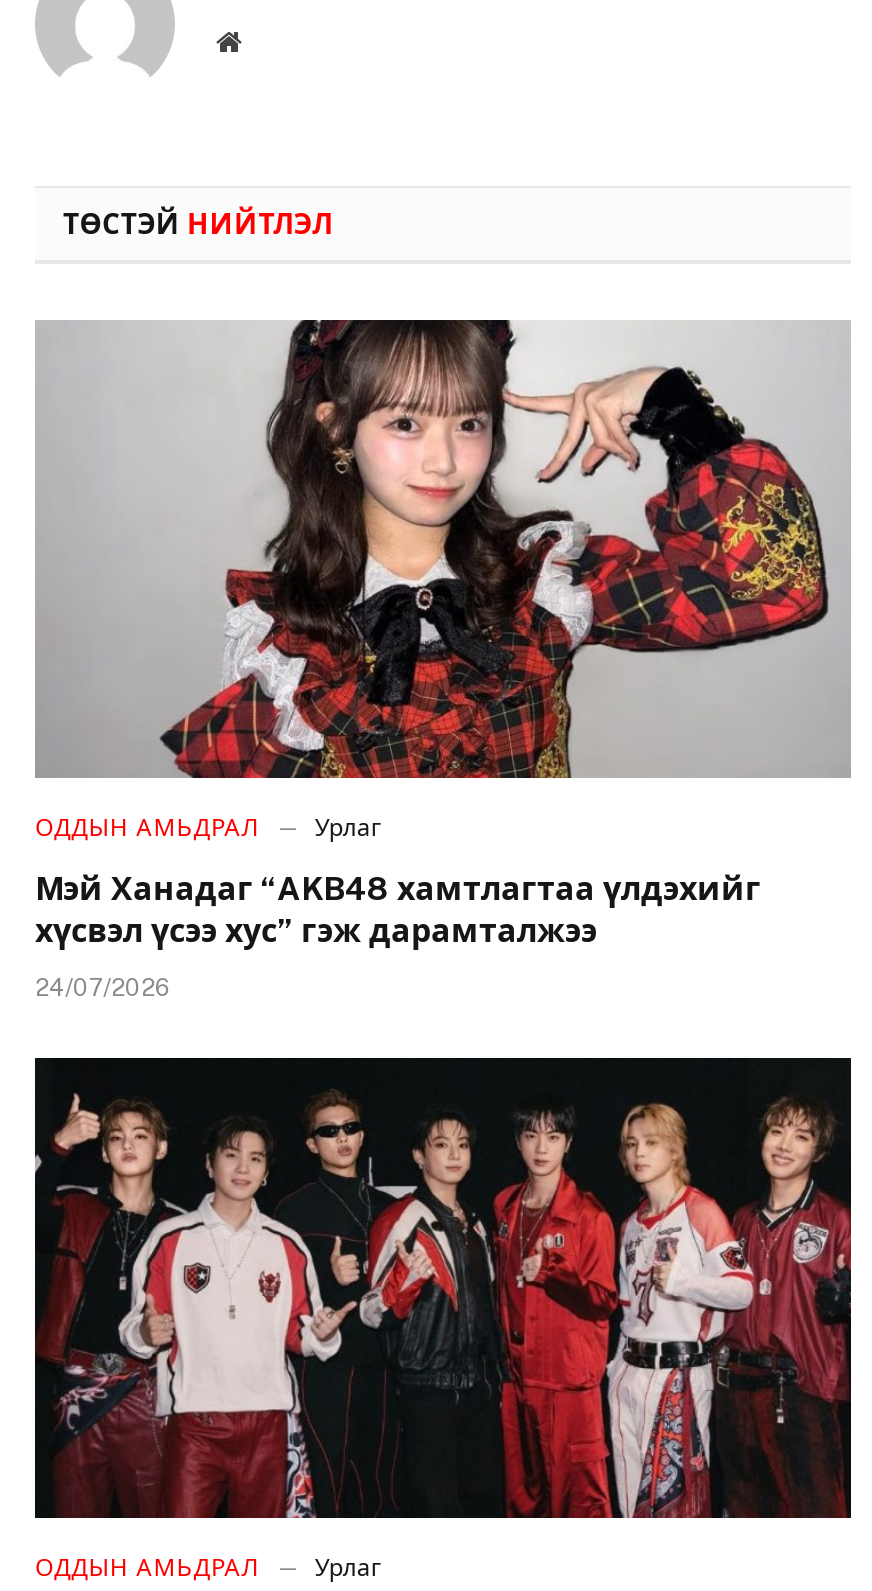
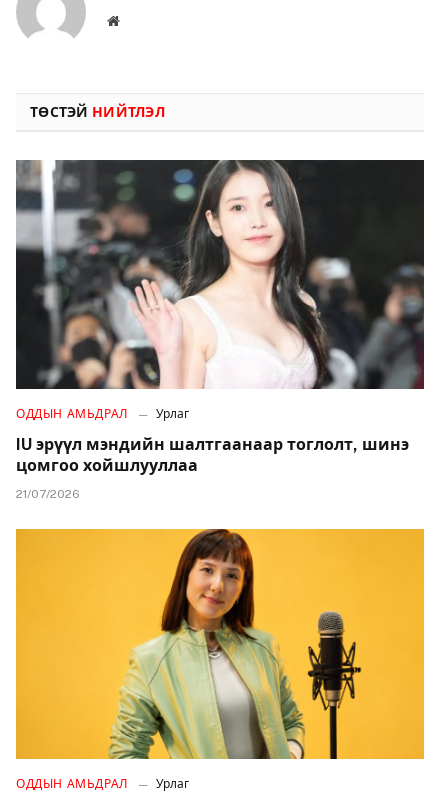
[37,320,849,780] [image] -> [16,159,424,390] [image]
[35,870,761,950] Mэй Ханадаг “AKB48 хамтлагтаа үлдэхийг | хүсвэл үсээ хус” гэж дарамталжээ -> [16,435,409,475] IU эрүүл мэндийн шалтгаанаар тоглолт, шинэ | цомгоо хойшлууллаа
[35,974,171,1002] 24/07/2026 -> [16,487,80,501] 21/07/2026
[33,1056,853,1520] [image] -> [15,528,425,760] [image]

